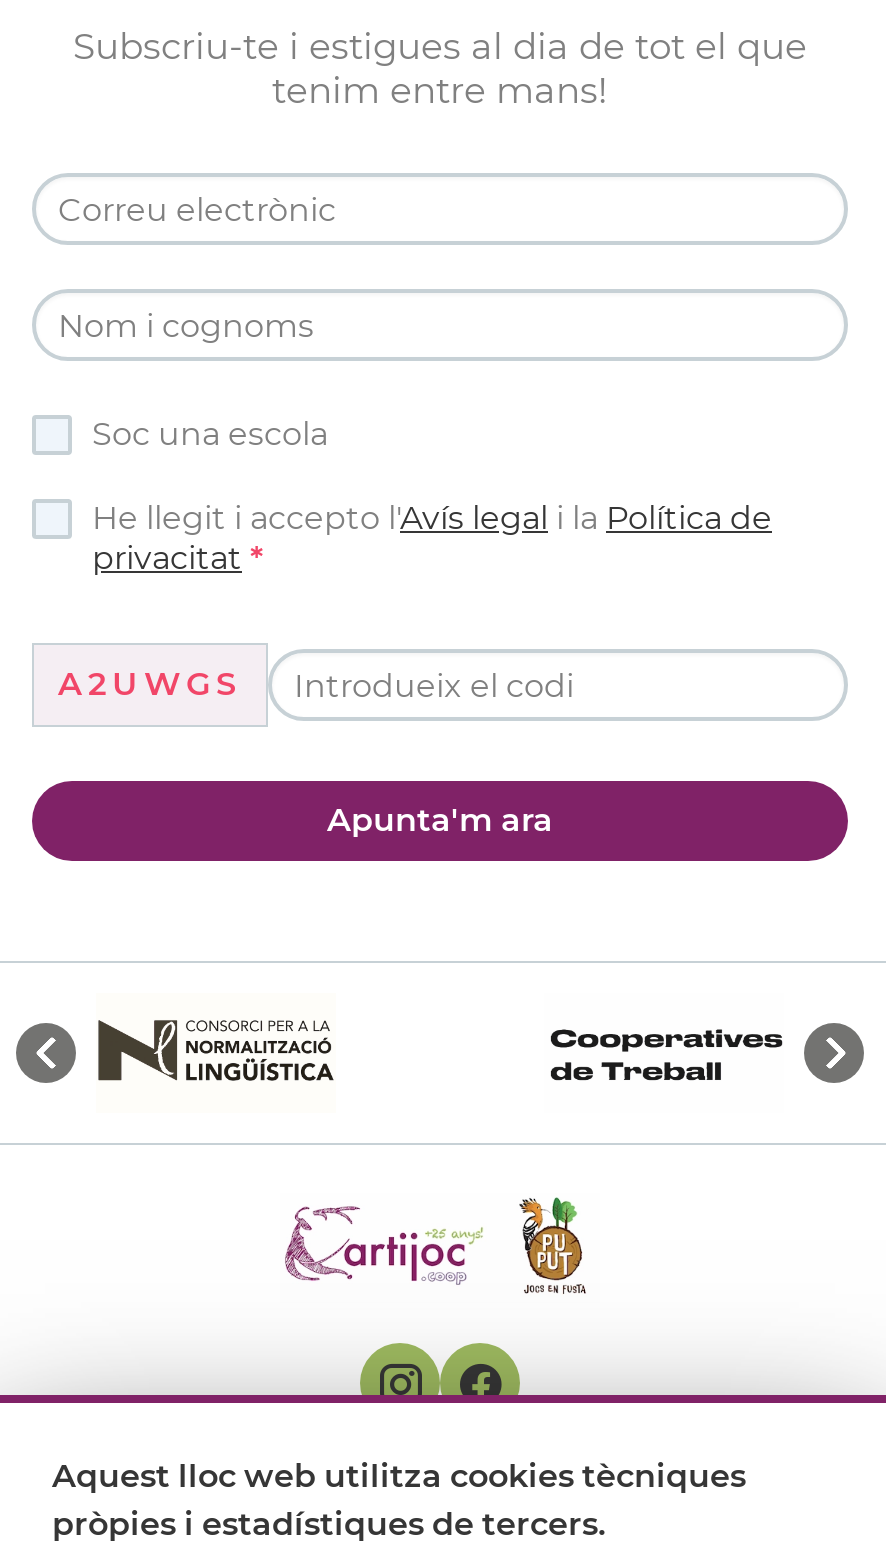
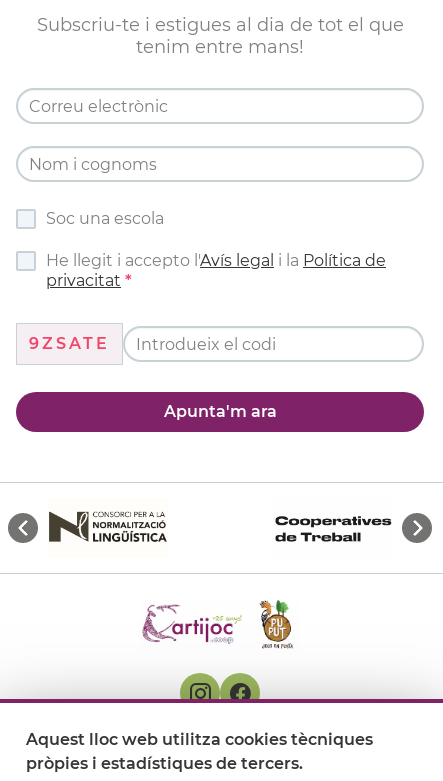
[58,665,242,703] A2UWGS -> [29,334,110,353] 9ZSATE

